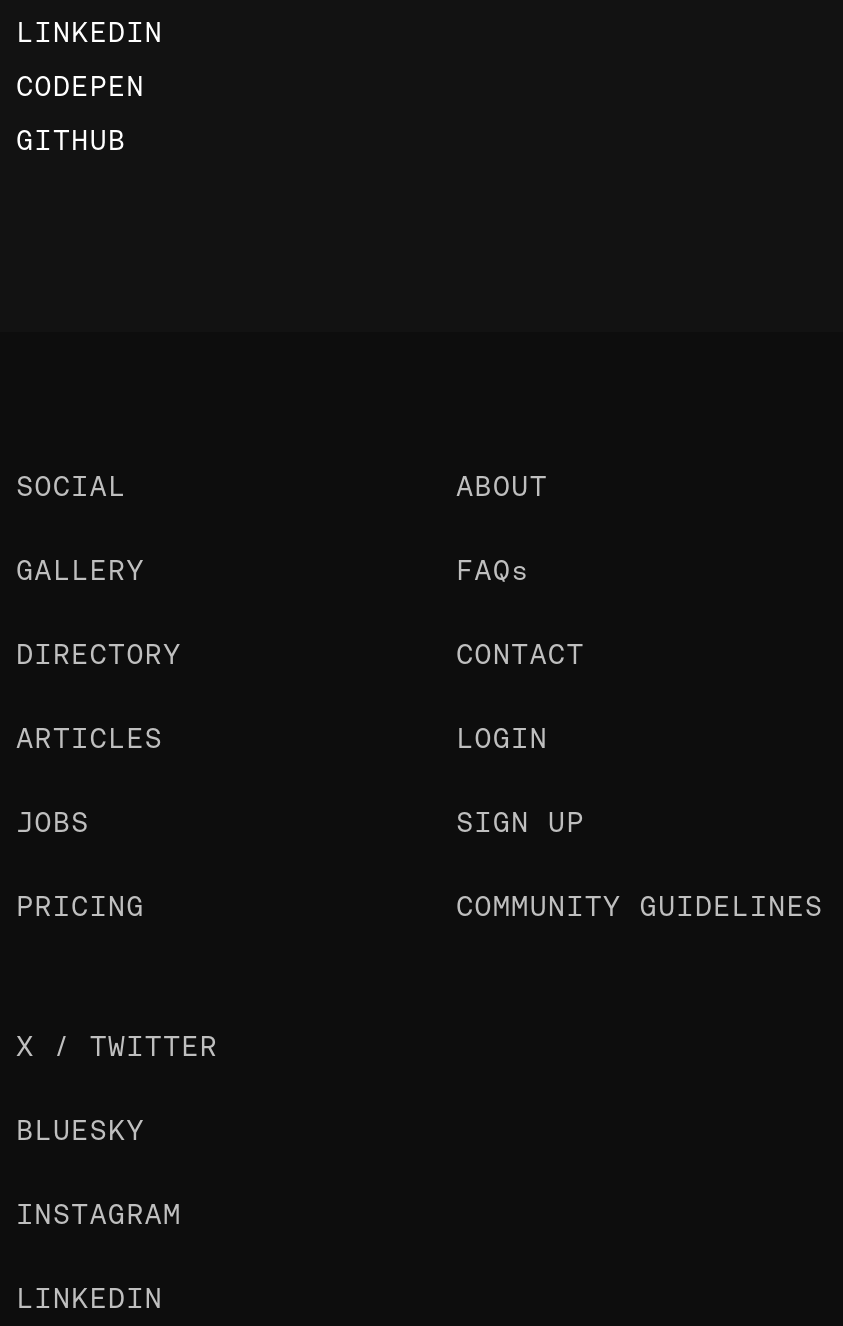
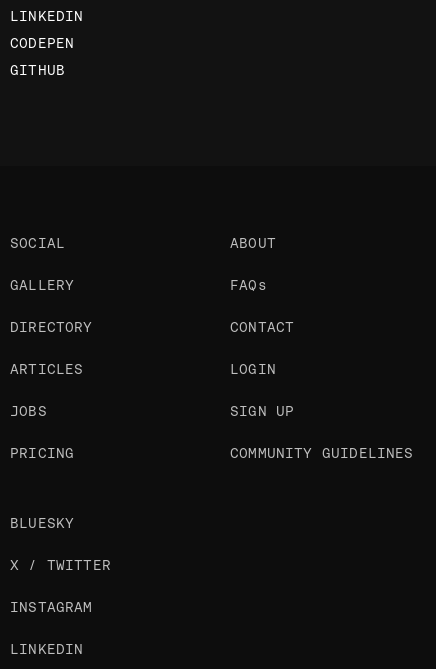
moved [16,1030,218,1062] -> [10,557,111,573]: X / TWITTER
moved [16,1114,145,1146] -> [10,515,74,531]: BLUESKY

